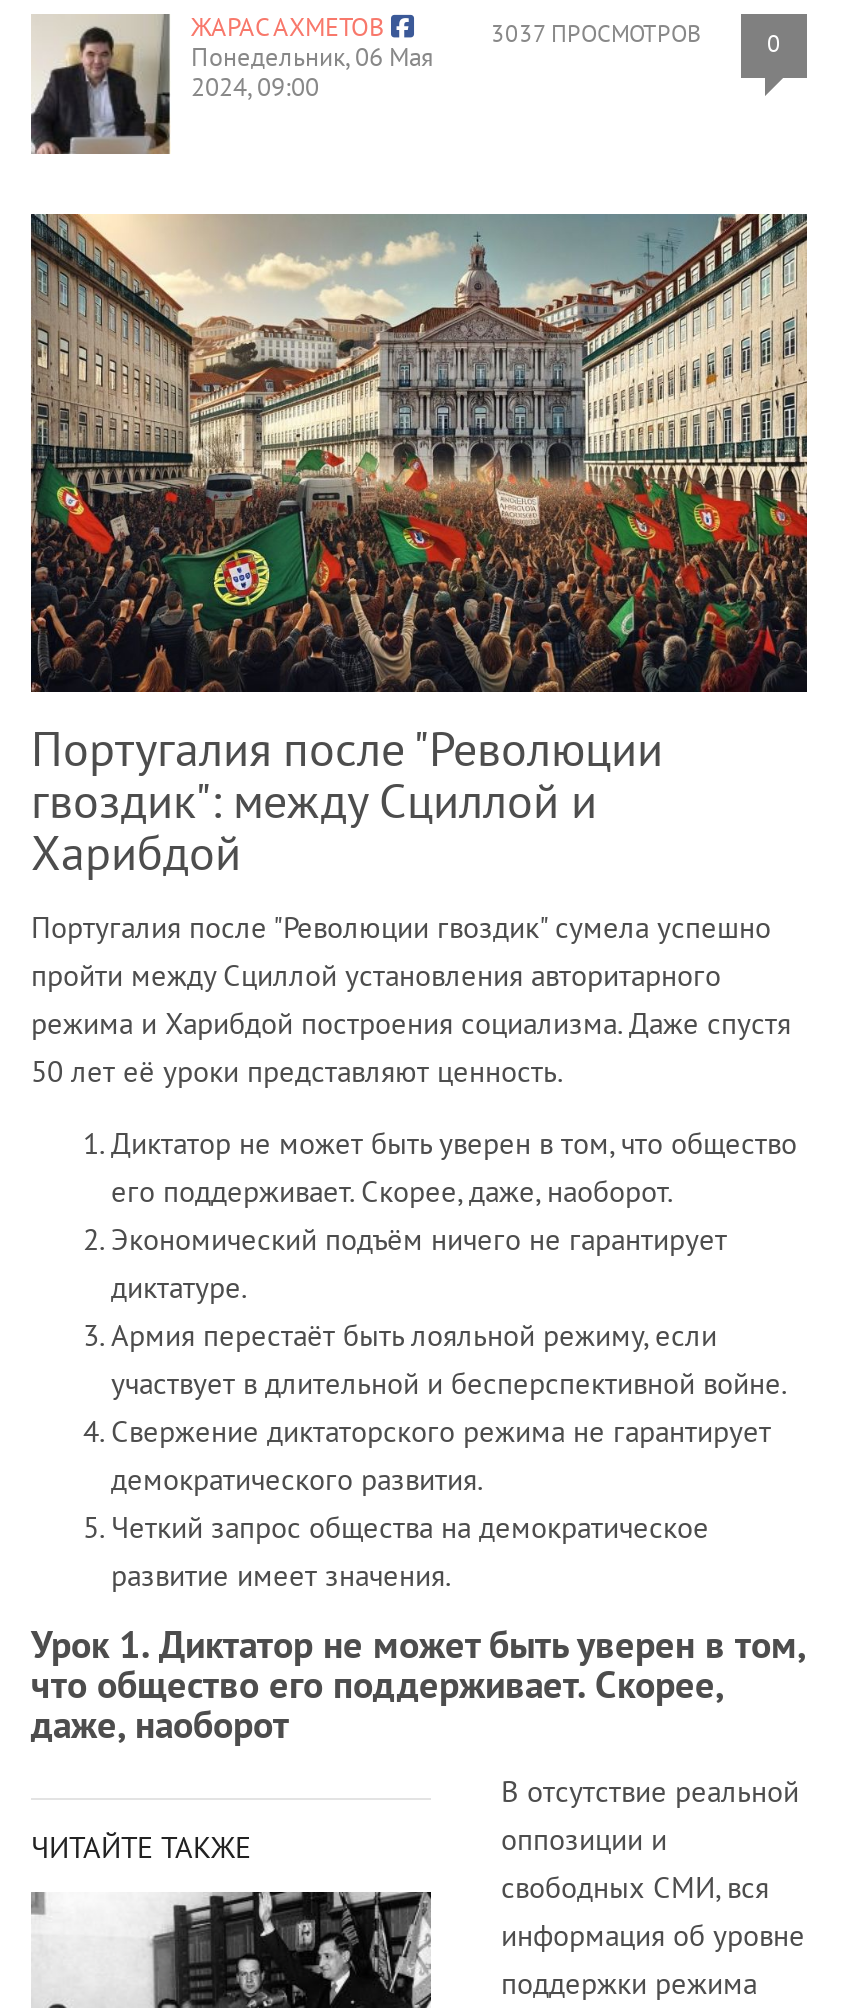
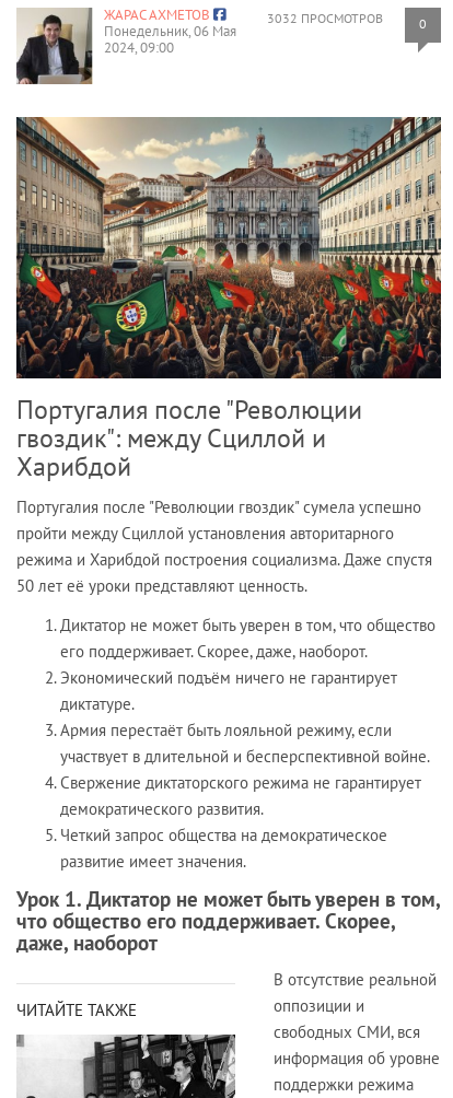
[491,18,701,48] 3037 ПРОСМОТРОВ -> [267,10,383,26] 3032 ПРОСМОТРОВ

